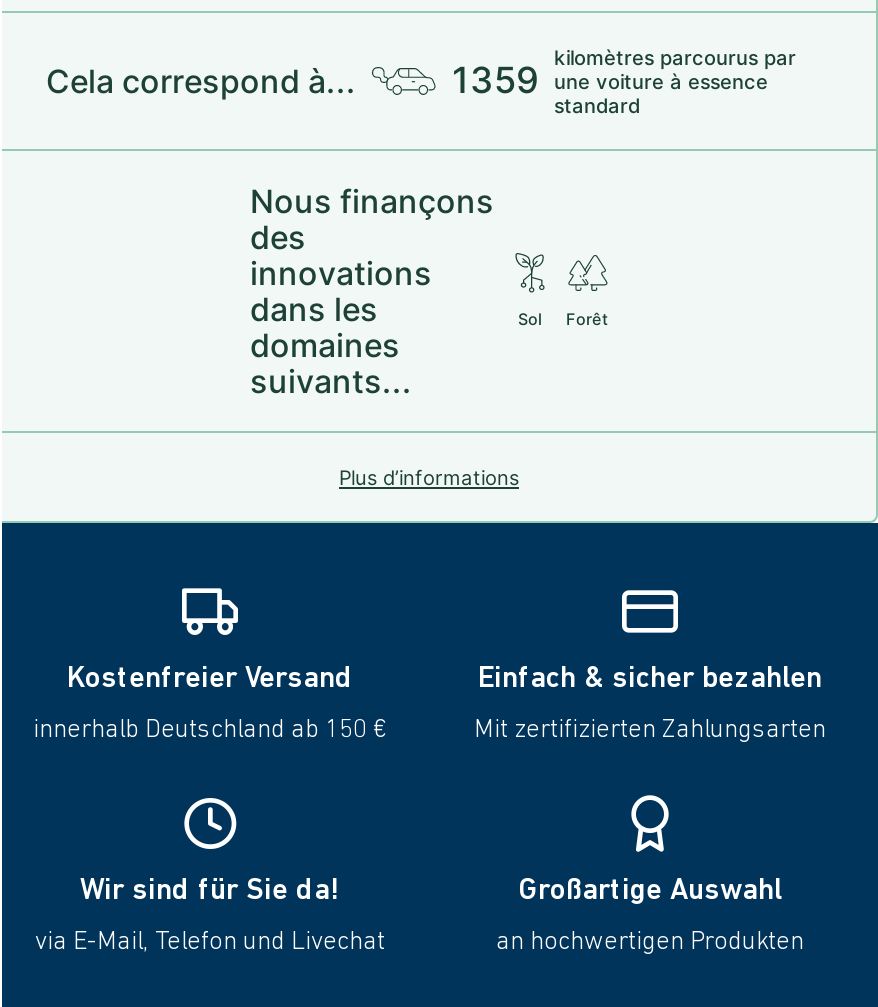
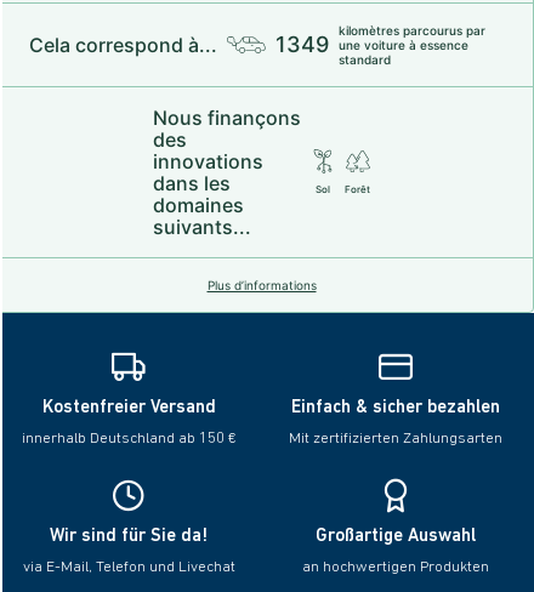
[452,59,768,101] 1359 une voiture à essence -> [275,31,468,57] 1349 une voiture à essence

